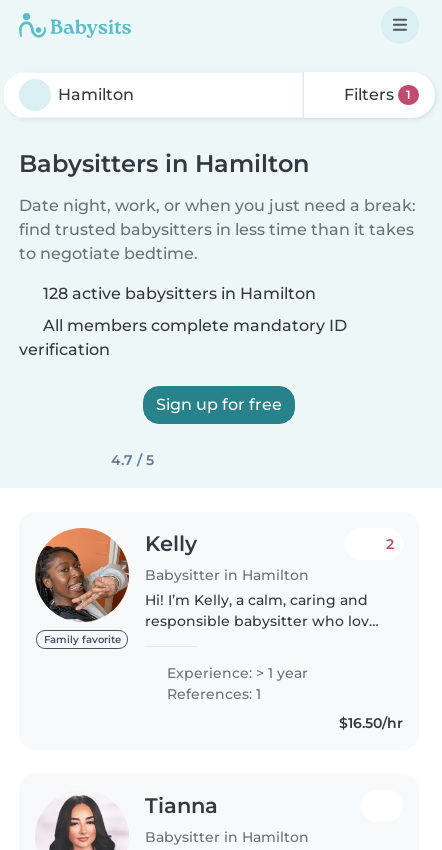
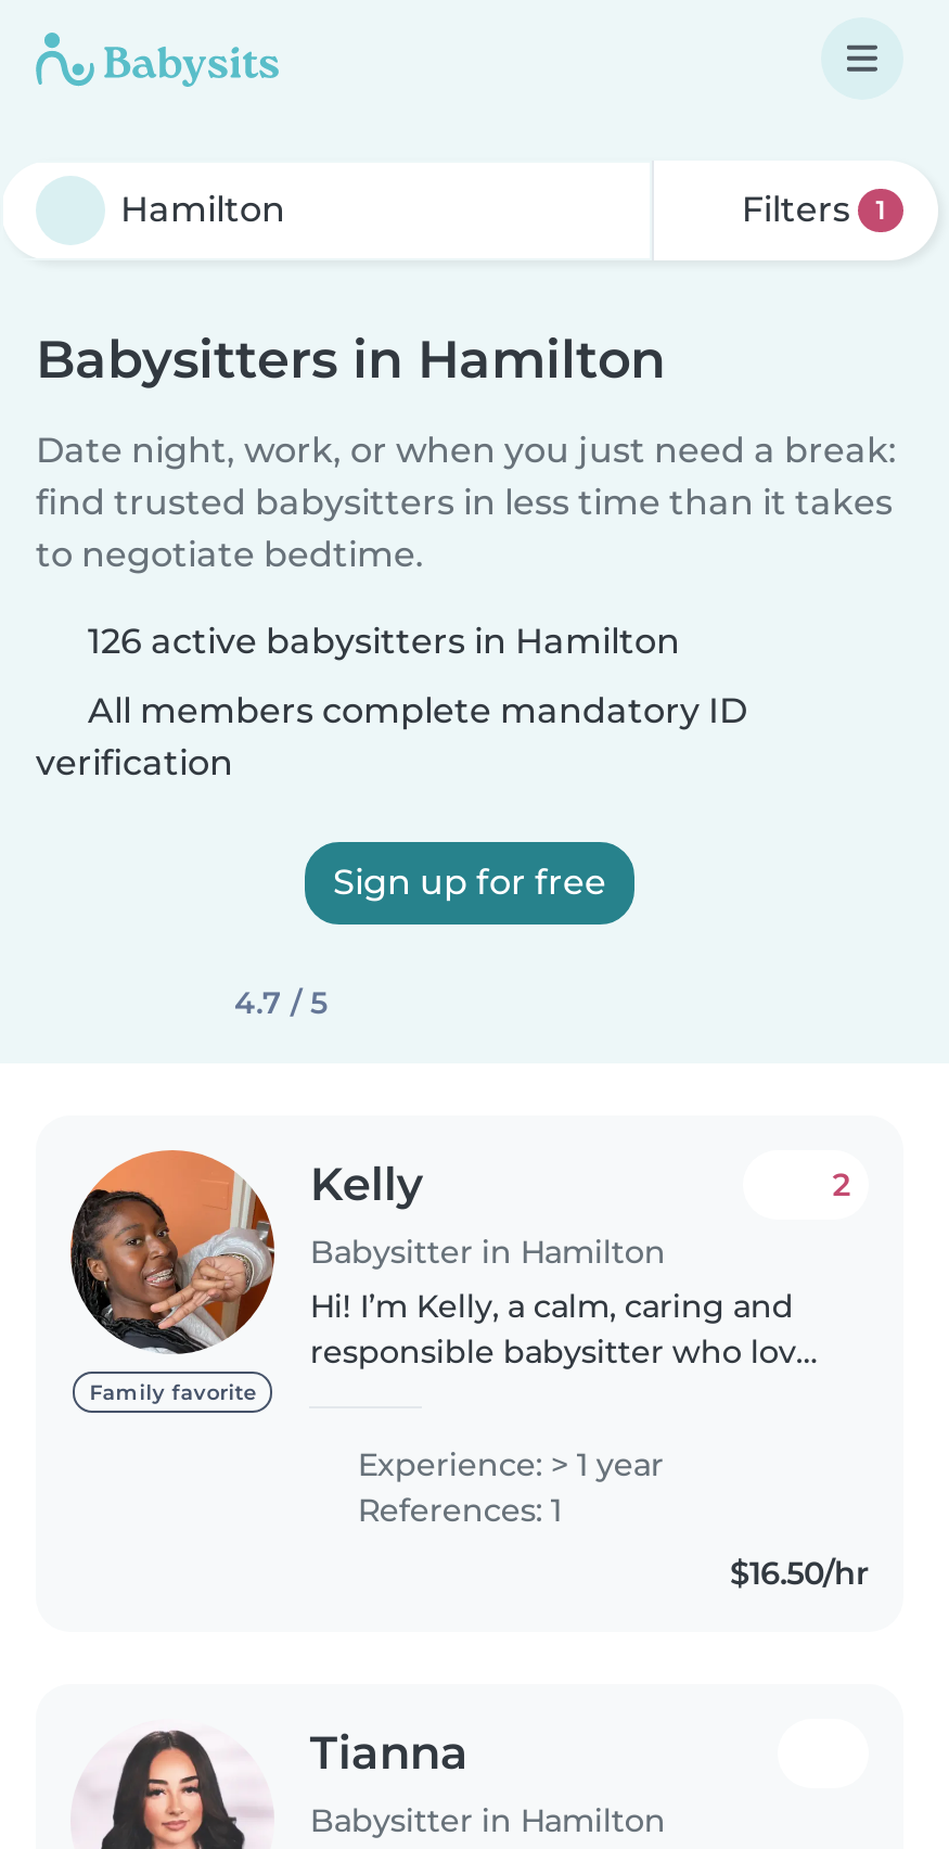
[43,284,316,303] 128 active babysitters in Hamilton -> [88,621,680,662] 126 active babysitters in Hamilton

